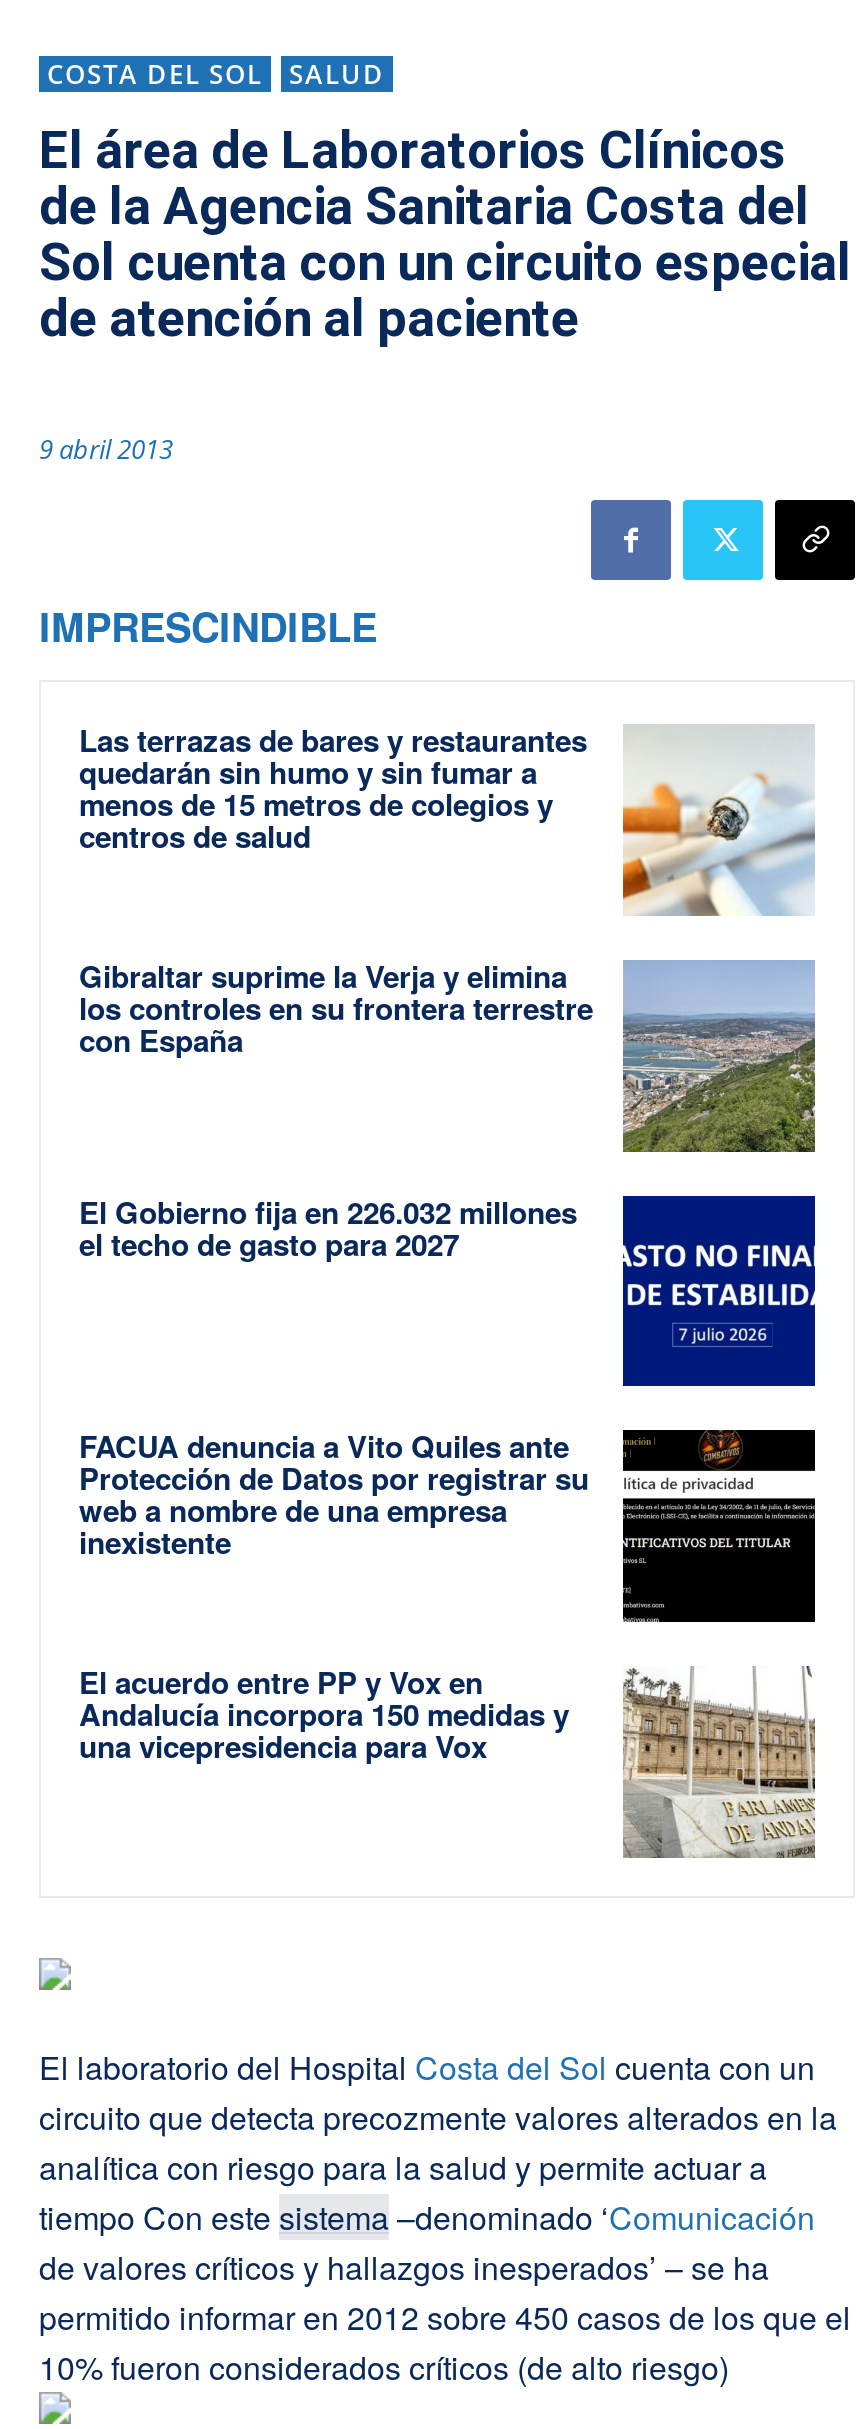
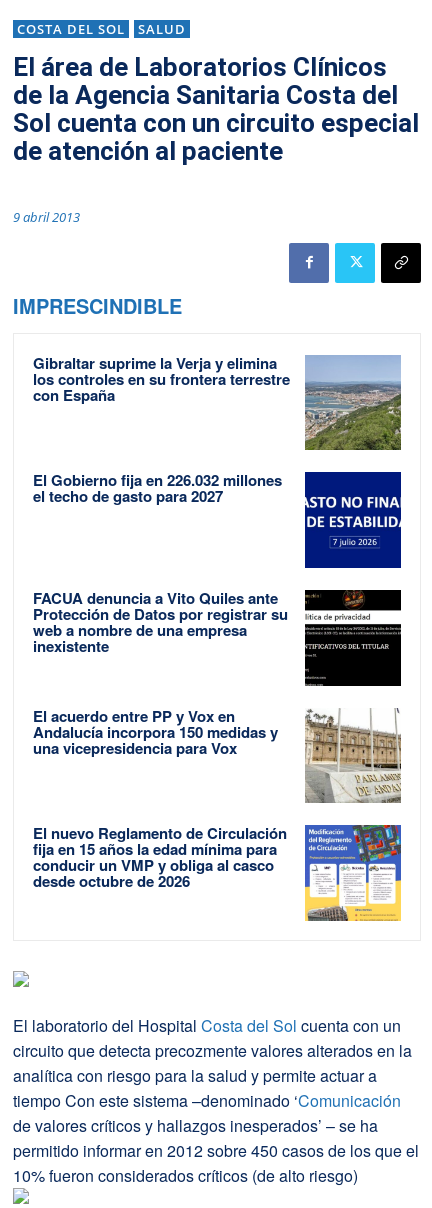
[79,718,815,917] [image] | Las terrazas de bares y restaurantes | quedarán sin humo y sin fumar a | menos de 15 metros de colegios y | centros de salud -> none
moved [79,954,819,1768] -> [33,352,403,759]: [image] | Gibraltar suprime la Verja y elimina | los controles en su frontera terrestre | ... | Andalucía incorpora 150 medidas y | una vicepresidencia para Vox
none -> [33,822,402,922] [image] | El nuevo Reglamento de Circulación | fija en 15 años la edad mínima para | conducir un VMP y obliga al casco | desde octubre de 2026

